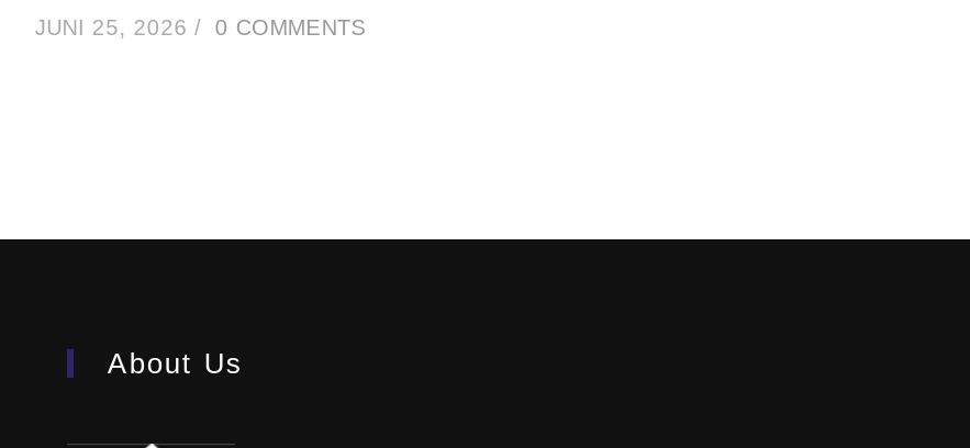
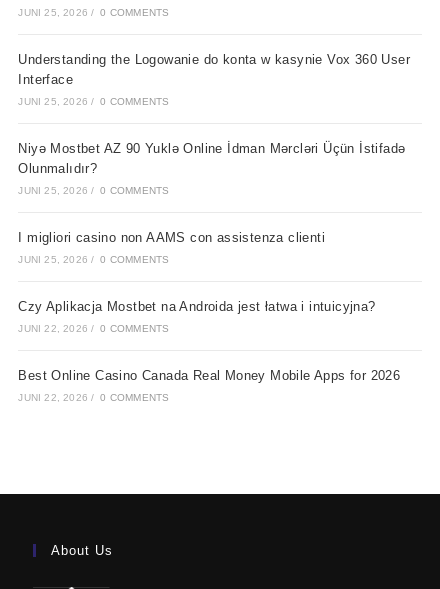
none -> [18,52,410,403] Understanding the Logowanie do konta w kasynie Vox 360 User | Interface | JUNI 25, 2026 / 0 COMMENTS | Niyə Mostbet AZ 90 Yuklə Online İdman Mərcləri Üçün İstifadə | Olunmalıdır? | JUNI 25, 2026 / 0 COMMENTS | I migliori casino non AAMS con assistenza clienti | JUNI 25, 2026 / 0 COMMENTS | Czy Aplikacja Mostbet na Androida jest łatwa i intuicyjna? | JUNI 22, 2026 / 0 COMMENTS | Best Online Casino Canada Real Money Mobile Apps for 2026 | JUNI 22, 2026 / 0 COMMENTS

